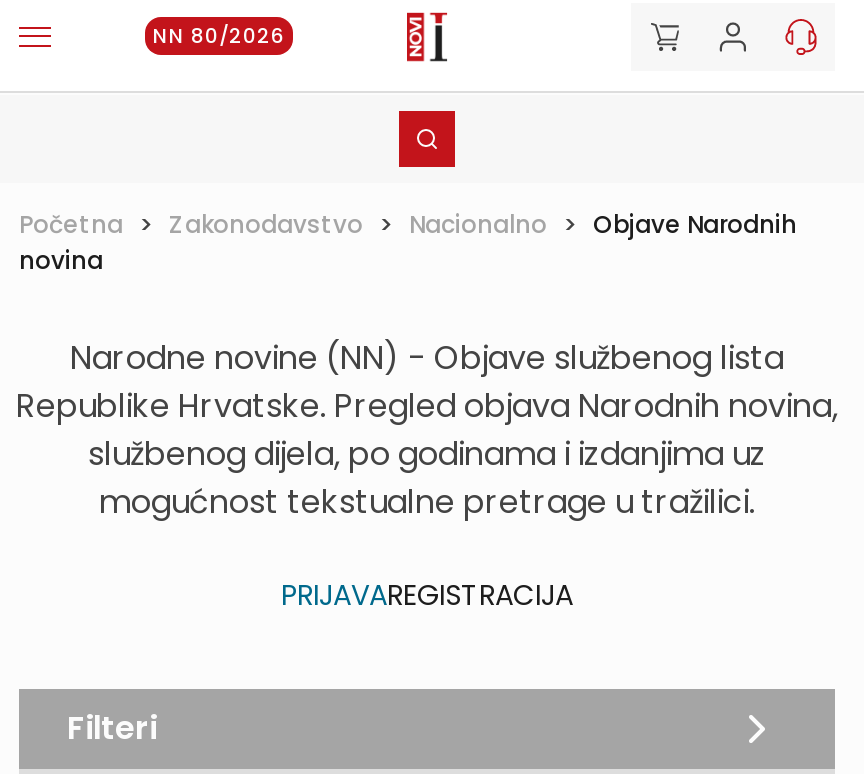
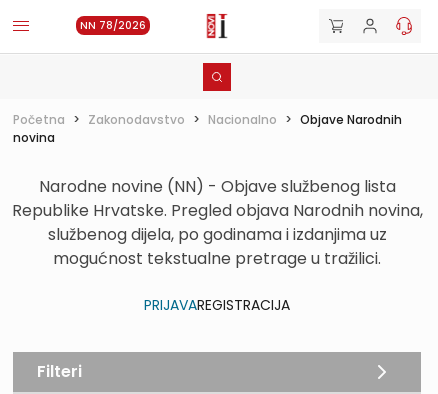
[153,21,285,51] NN 80/2026 -> [80,18,146,33] NN 78/2026

